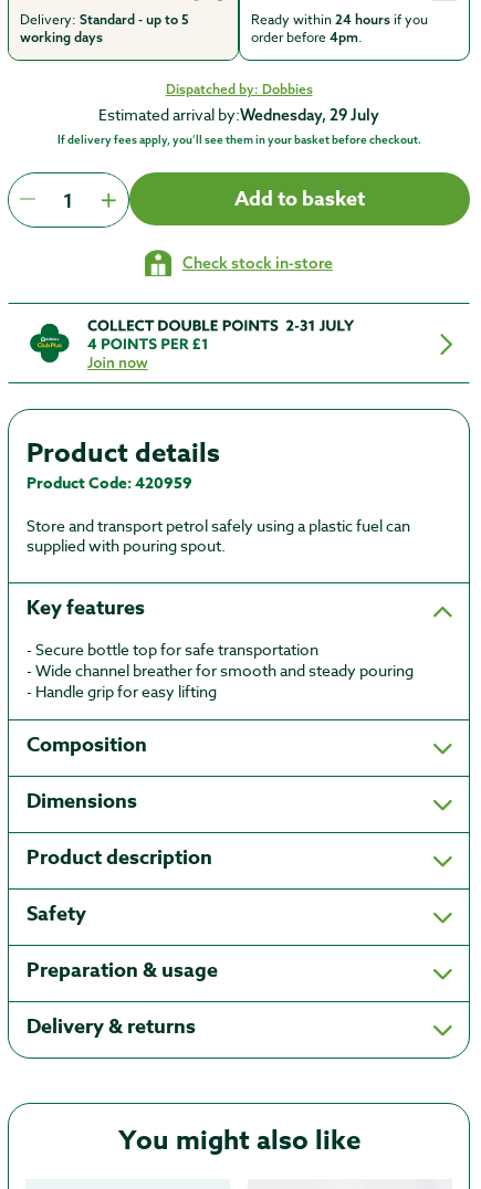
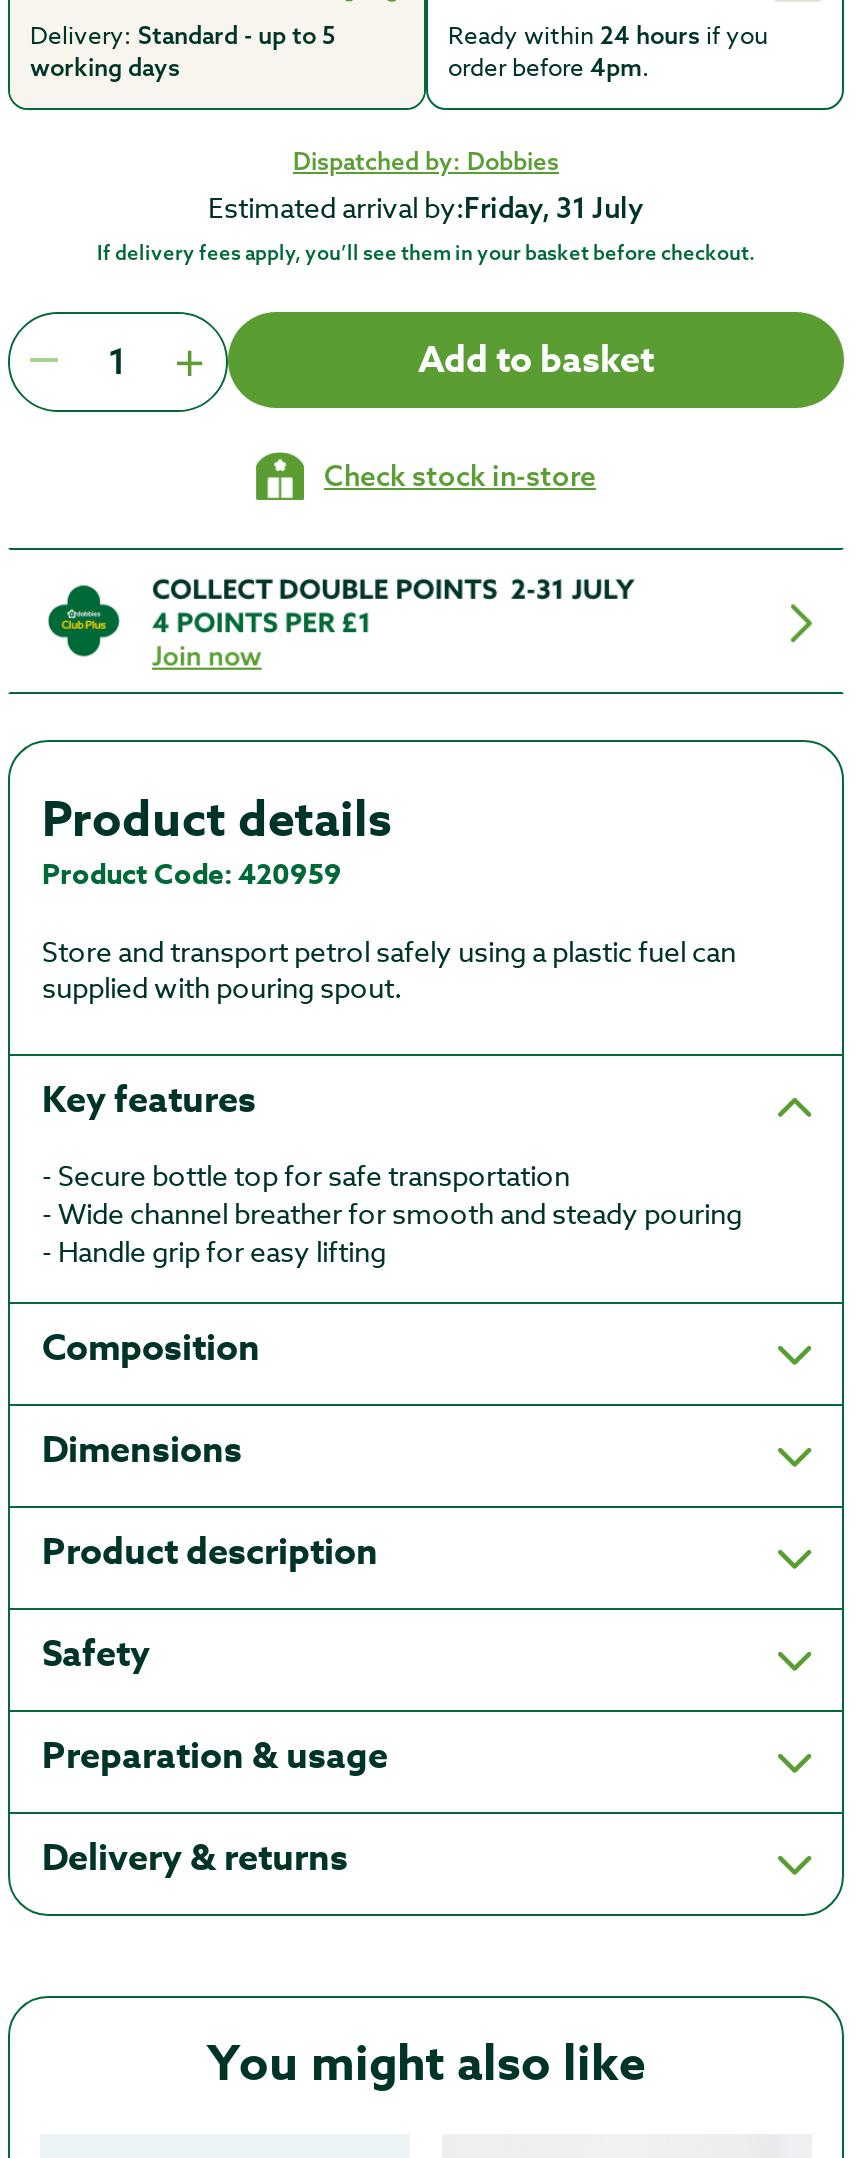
[98,104,379,125] Estimated arrival by:Wednesday, 29 July -> [208,188,644,226] Estimated arrival by:Friday, 31 July

